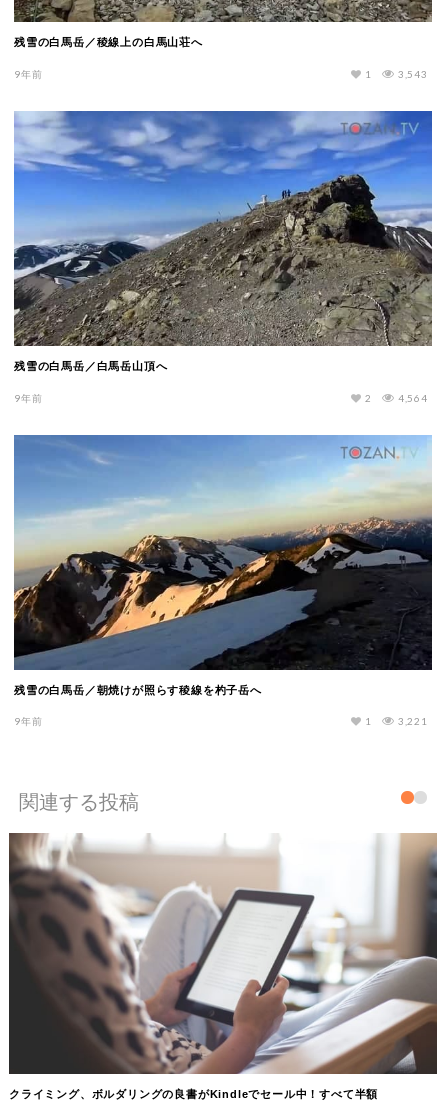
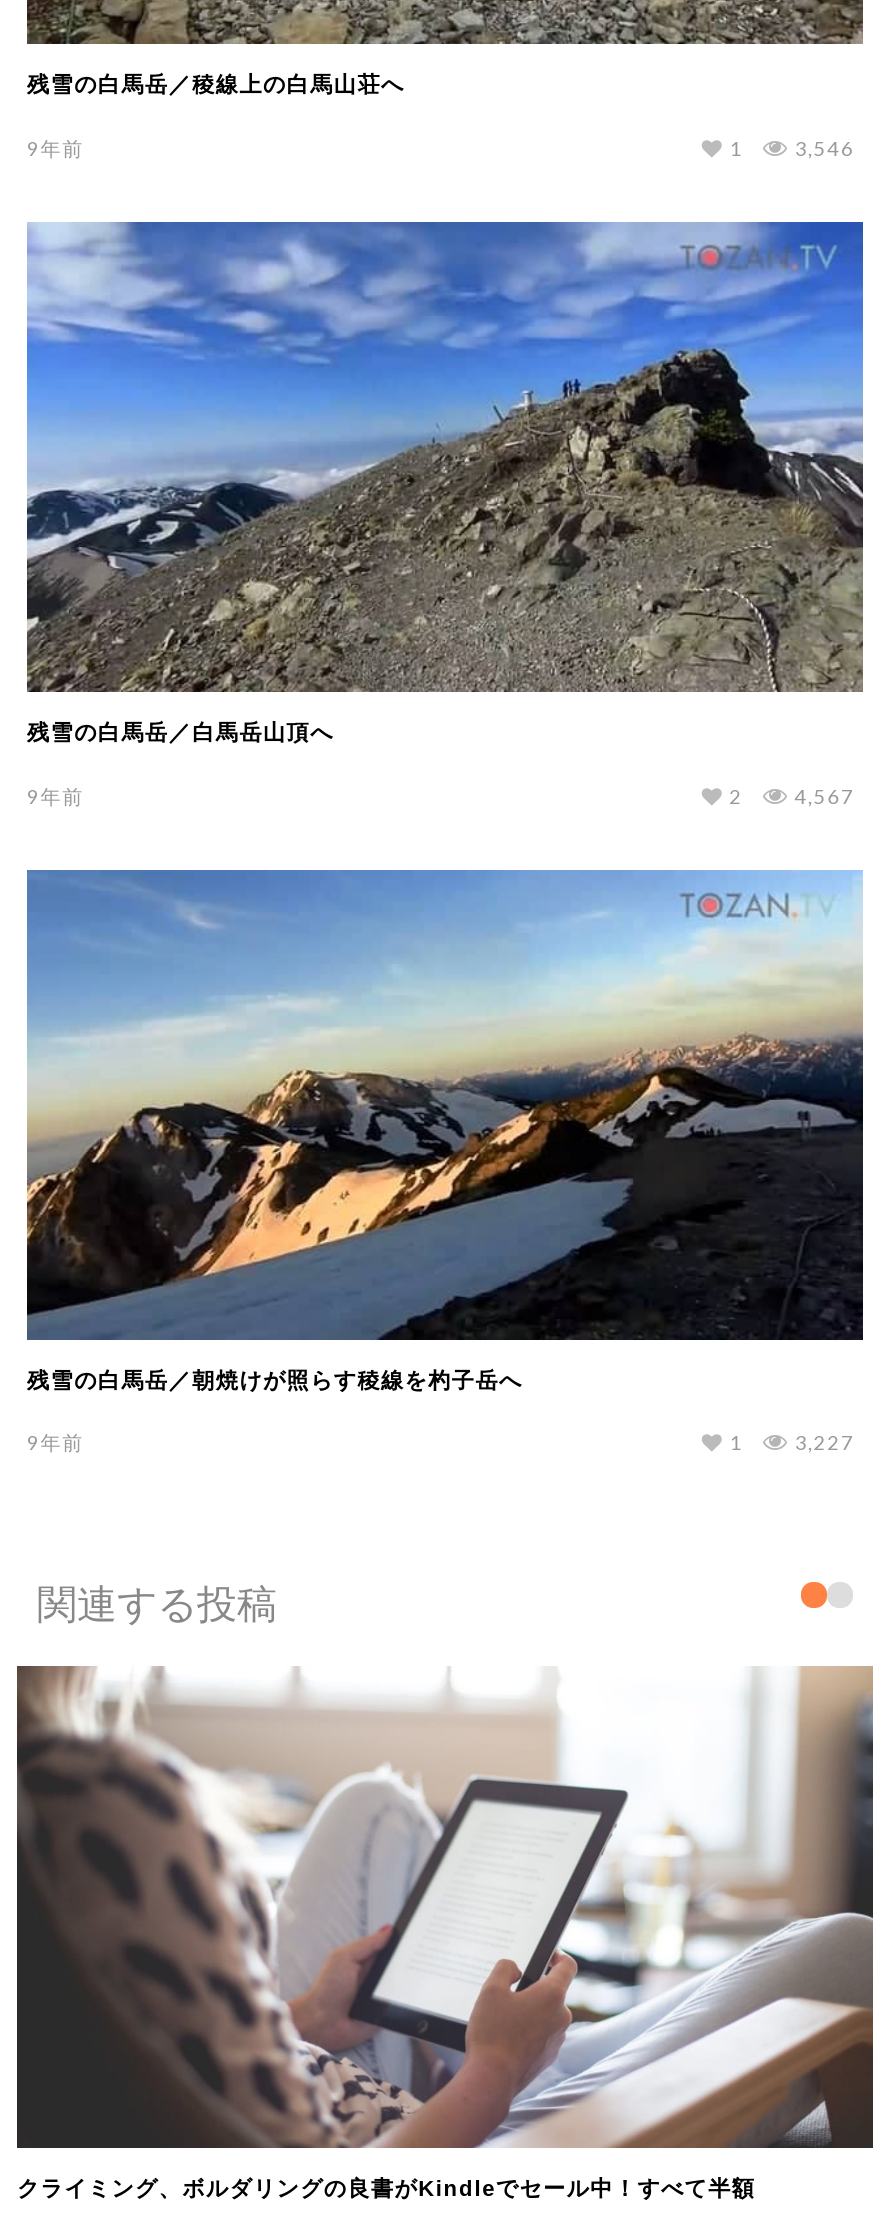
[398,68,428,80] 3,543 -> [795,136,855,160] 3,546
[398,392,428,404] 4,564 -> [795,783,855,807] 4,567
[398,715,428,727] 3,221 -> [795,1431,855,1455] 3,227

